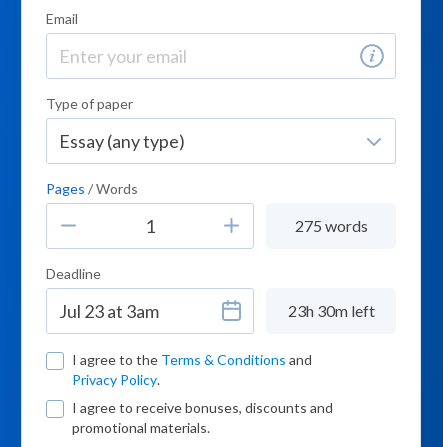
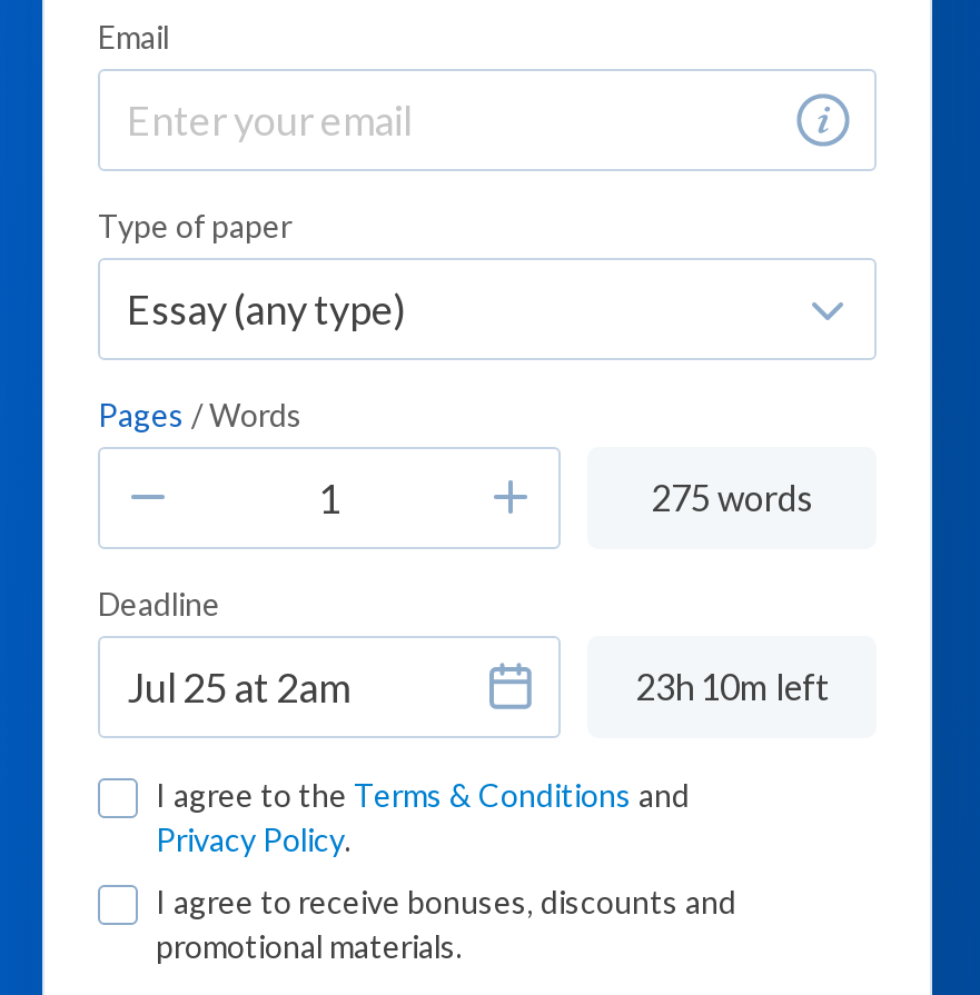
[287,301,374,320] 23h 30m left -> [635,666,829,708] 23h 10m left

